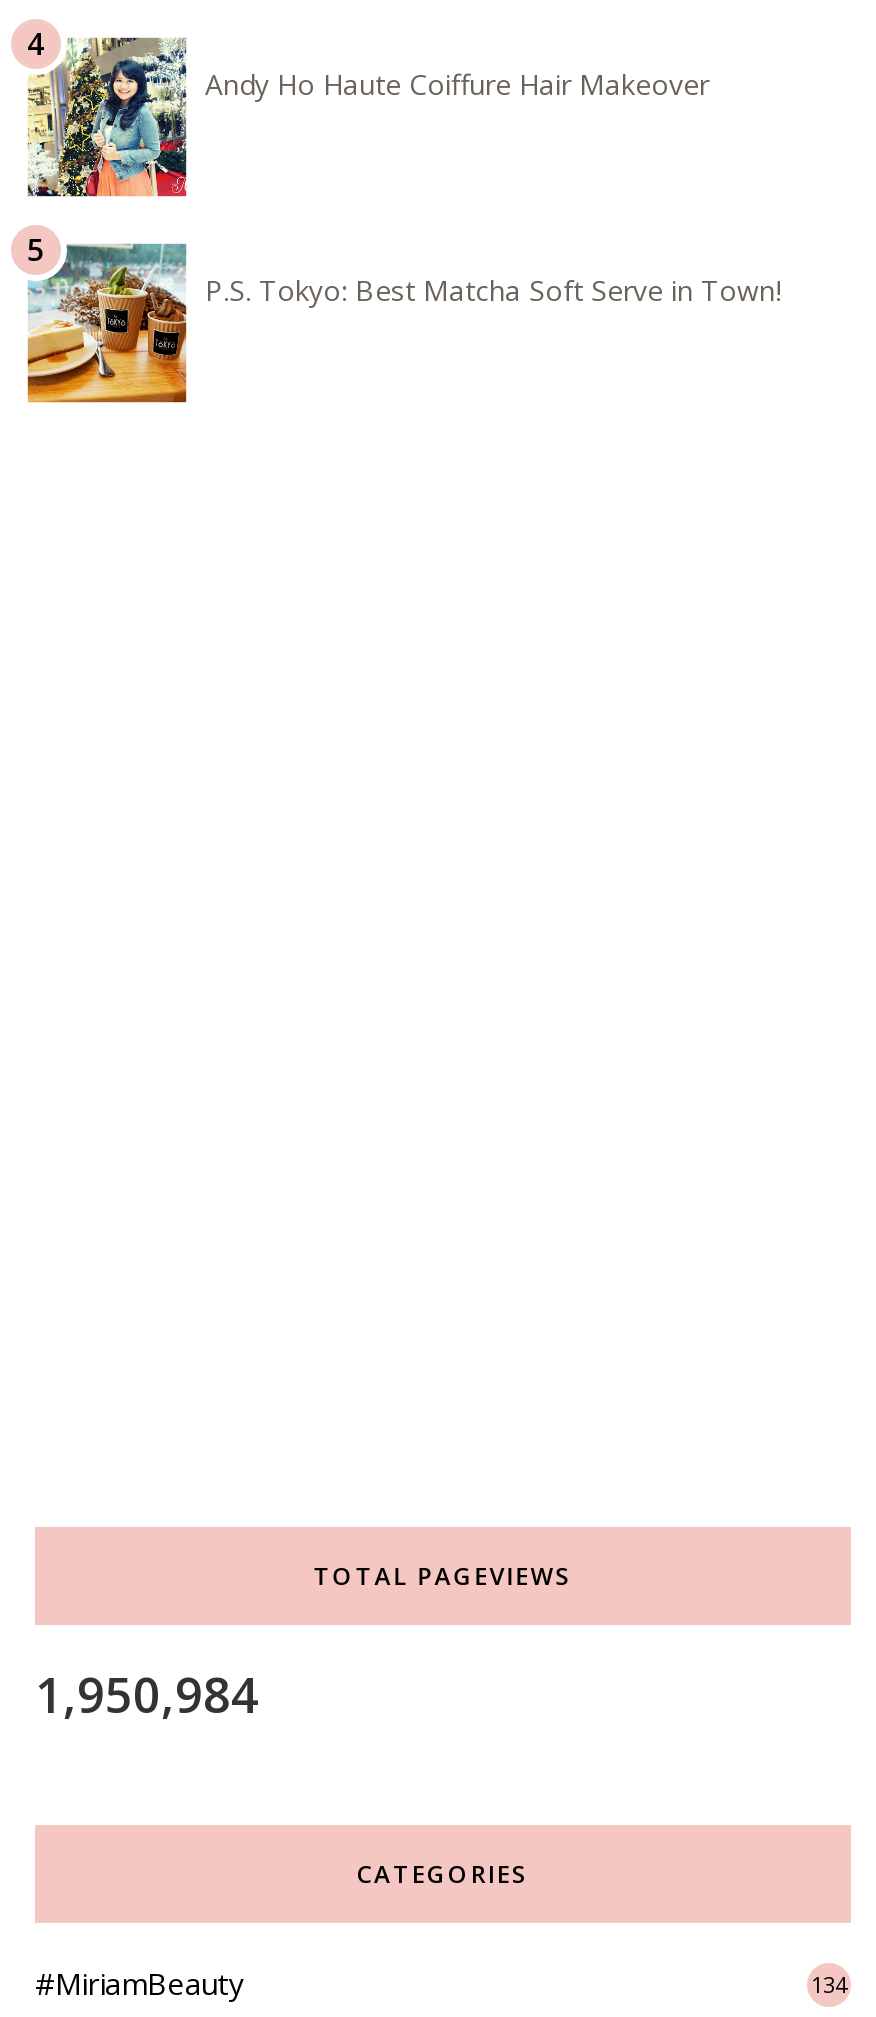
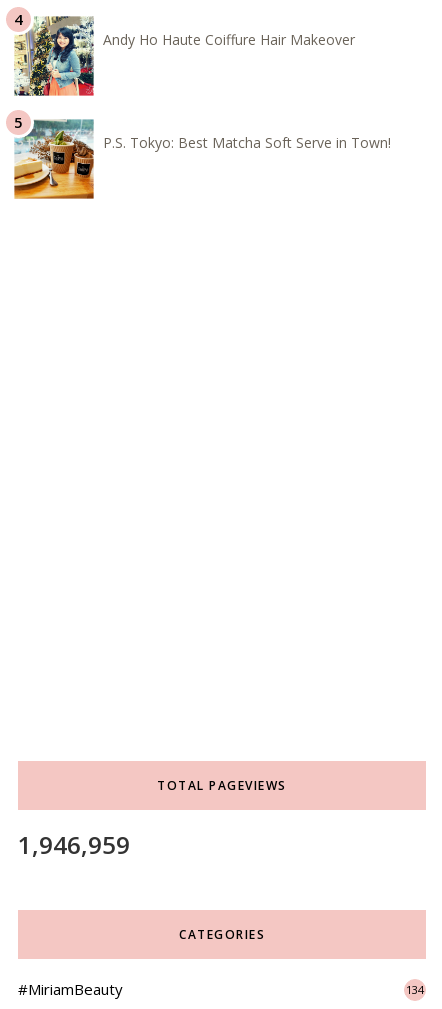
[35,1661,259,1727] 1,950,984 -> [18,828,130,861] 1,946,959

